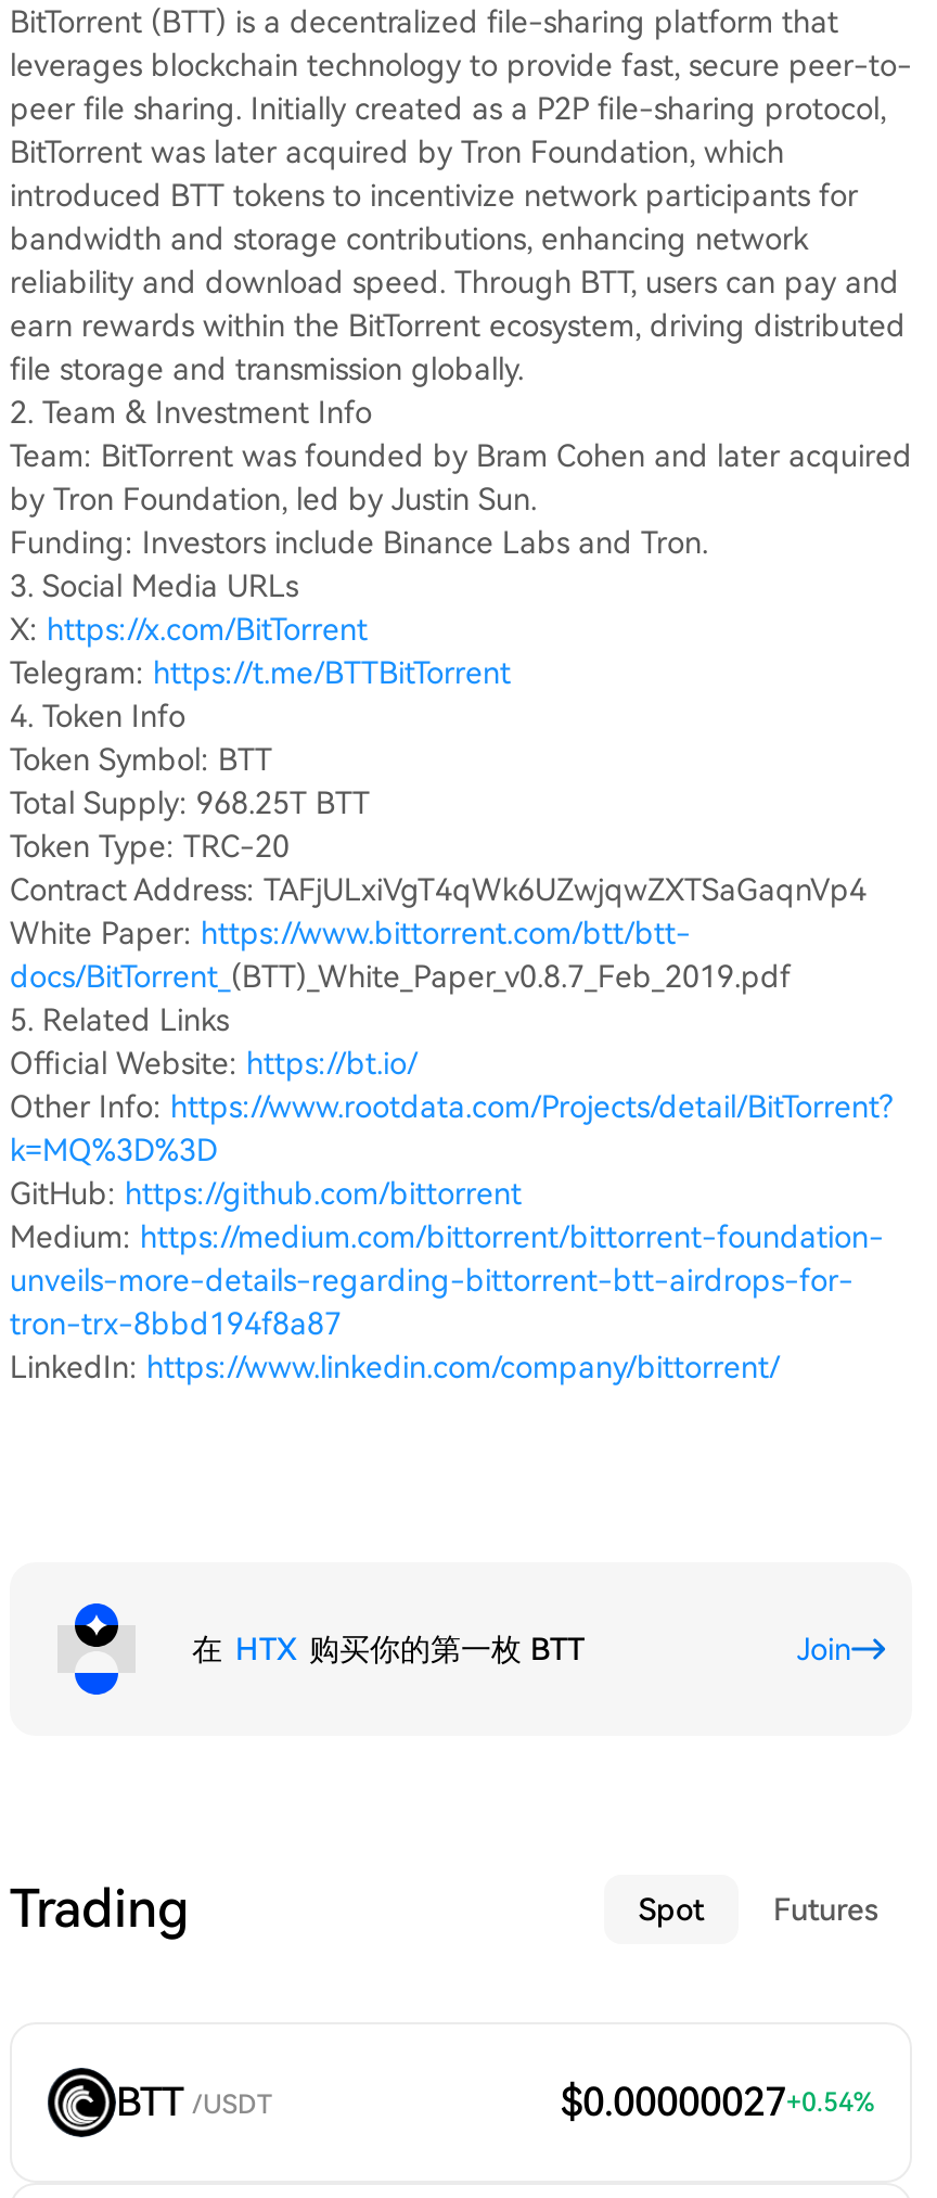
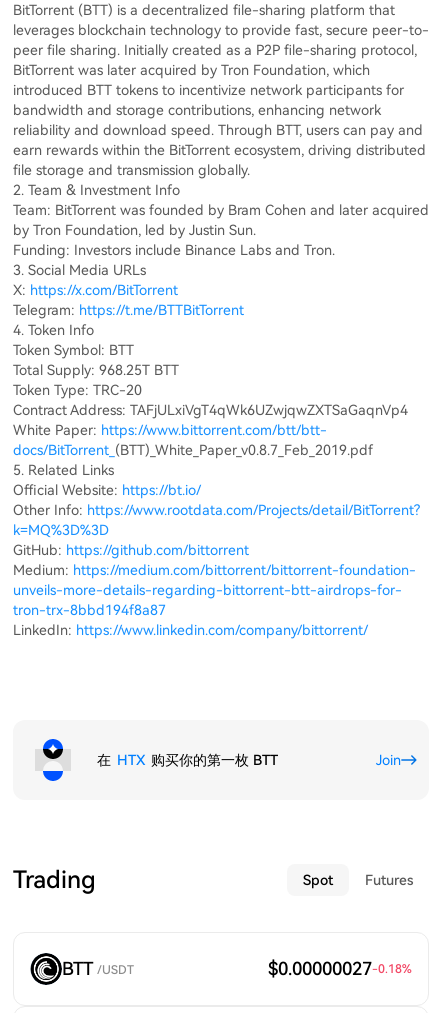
[561,2079,875,2124] $0.00000027+0.54% -> [268,958,412,979] $0.00000027-0.18%

